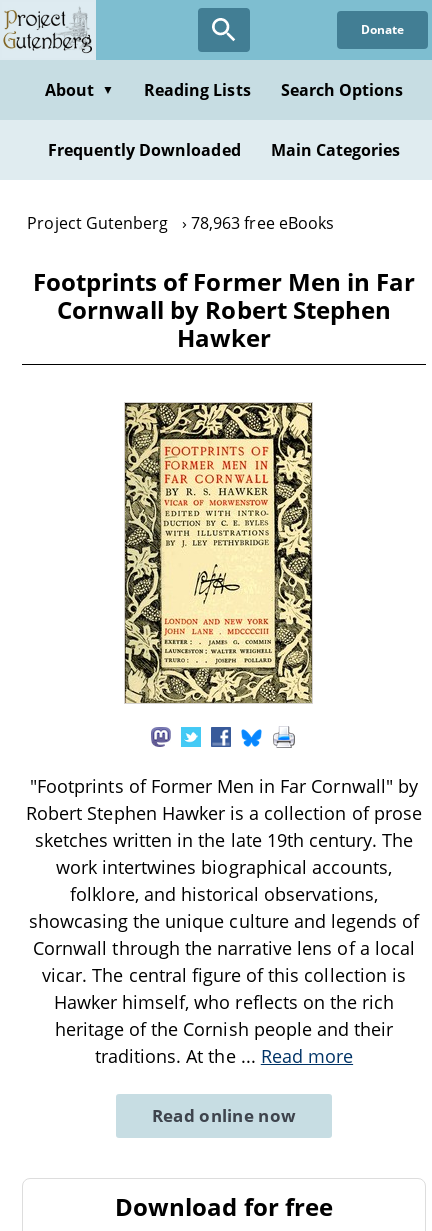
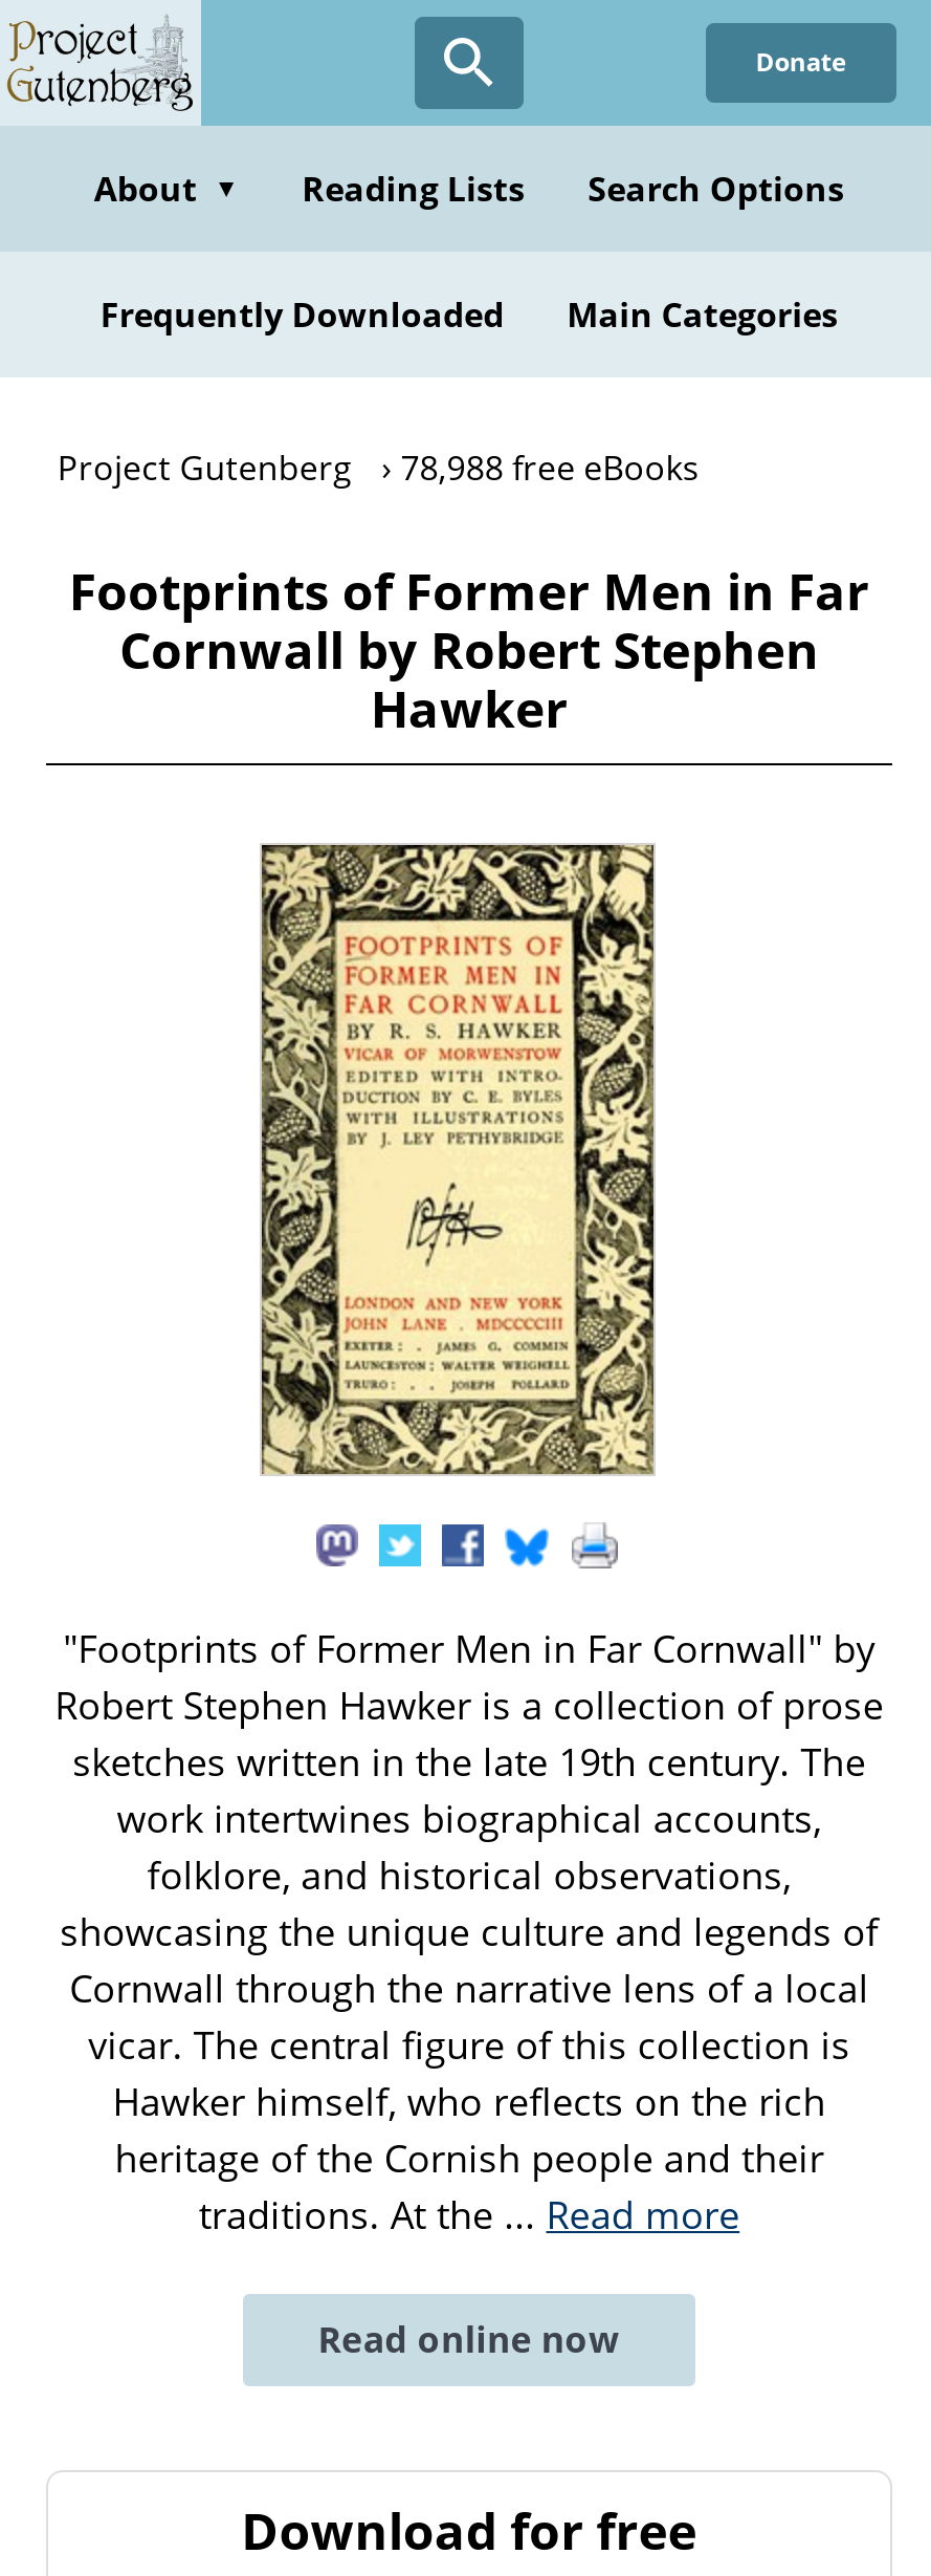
[27,212,334,234] Project Gutenberg 78,963 free eBooks -> [57,445,699,491] Project Gutenberg 78,988 free eBooks

